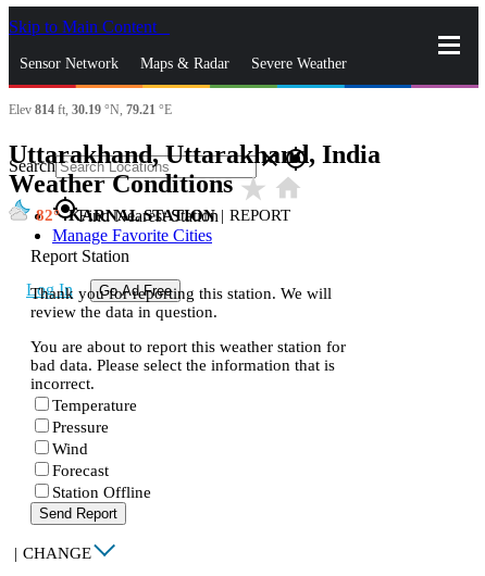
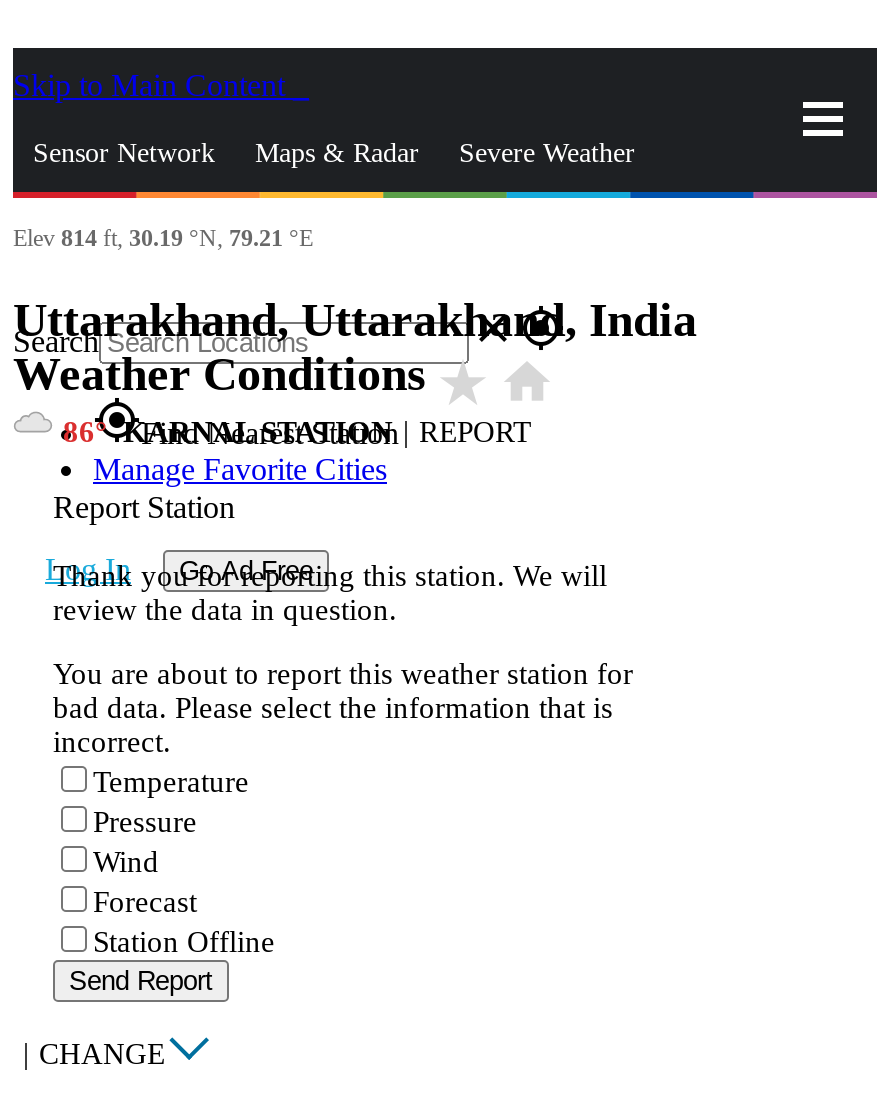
[36,206,53,224] 82 -> [63,416,95,448] 86

